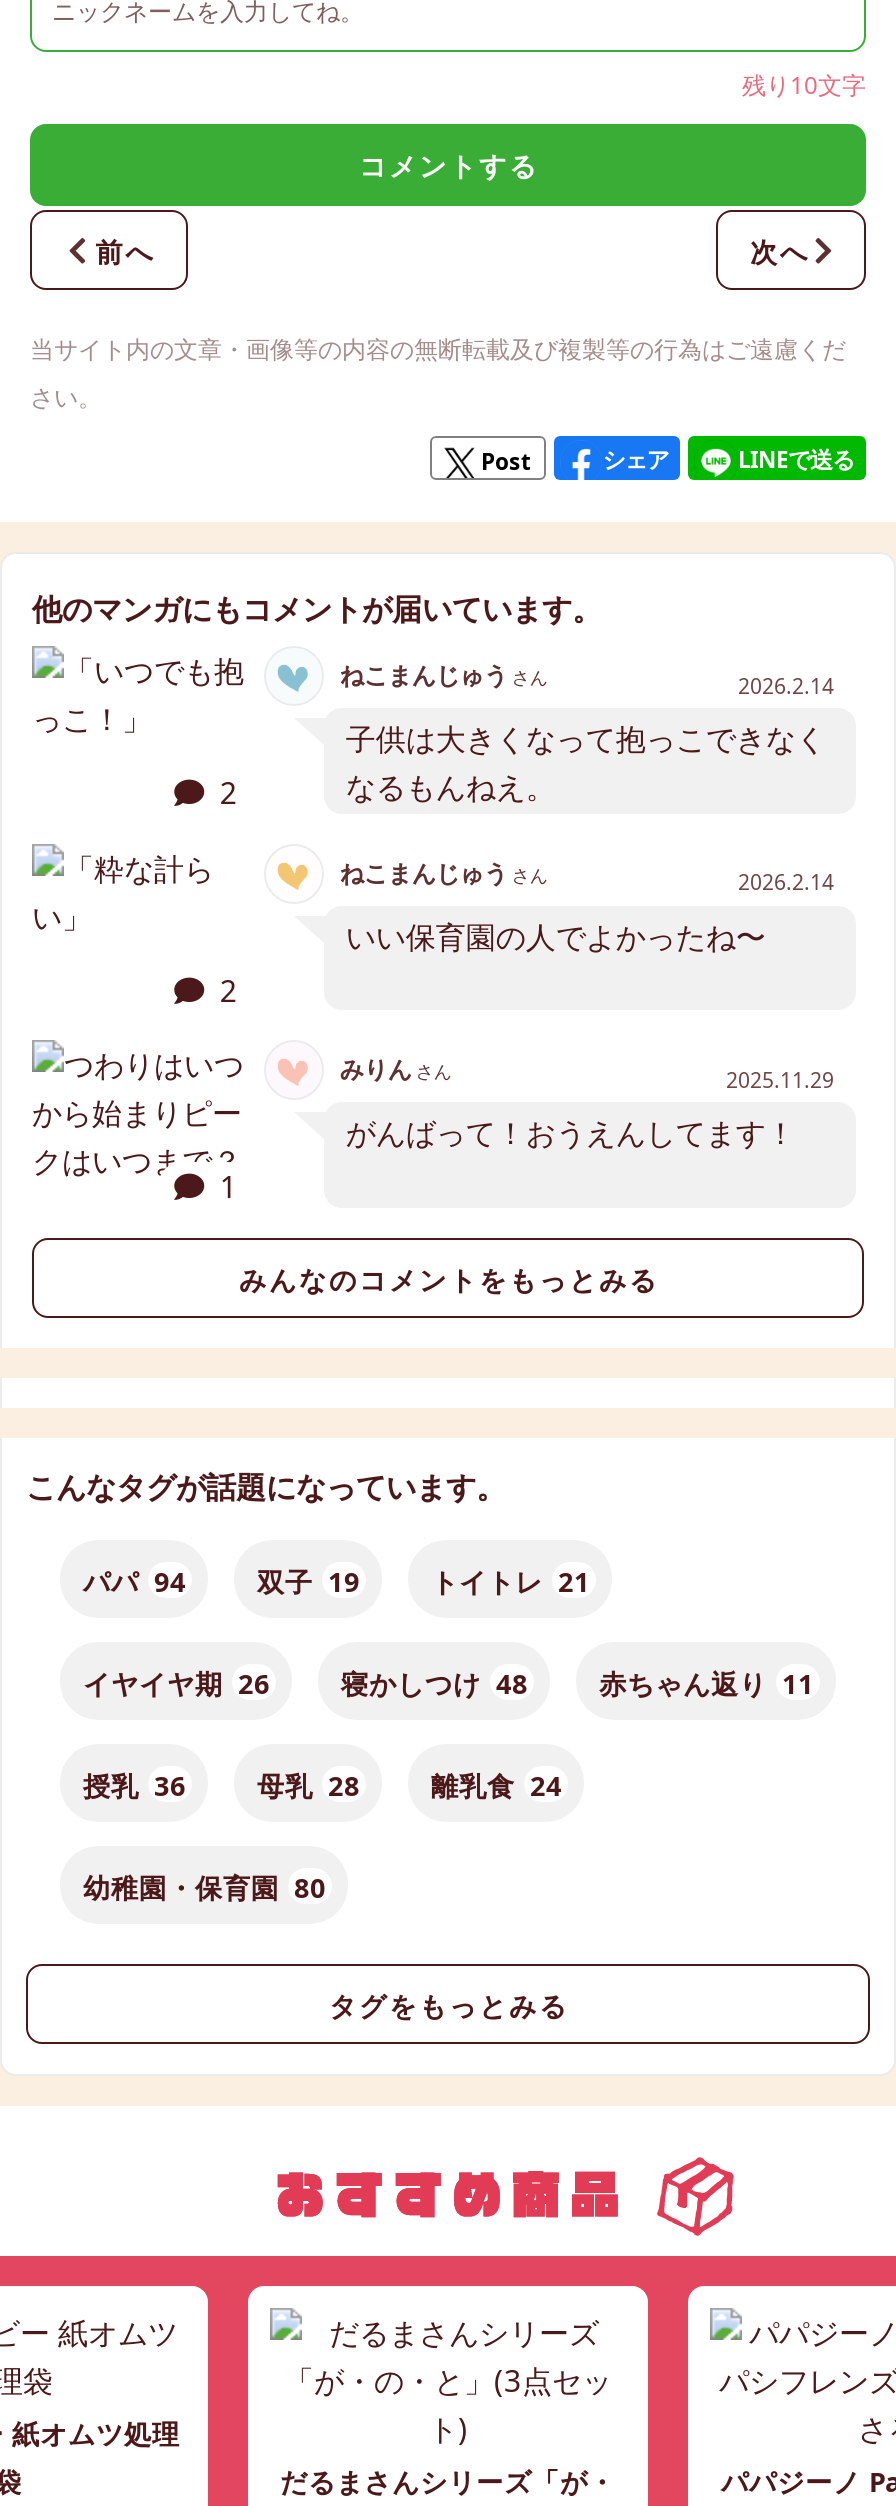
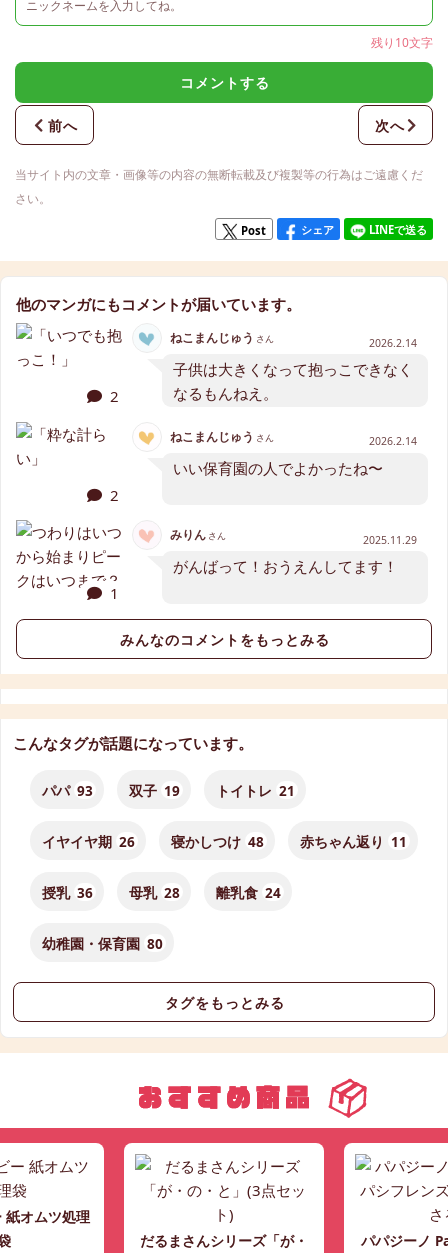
[83,1564,590,1600] パパ 94 双子 19 トイトレ 21 -> [41,782,295,800] パパ 93 双子 19 トイトレ 21

